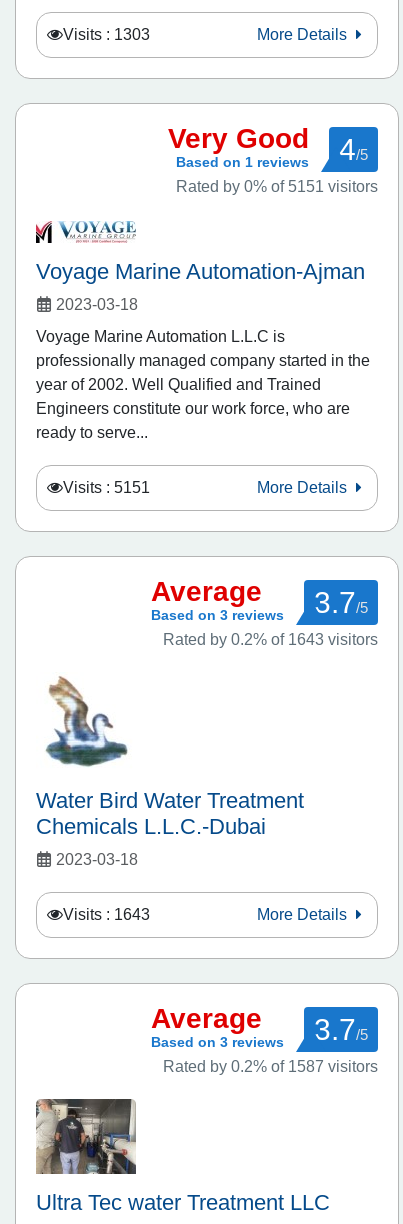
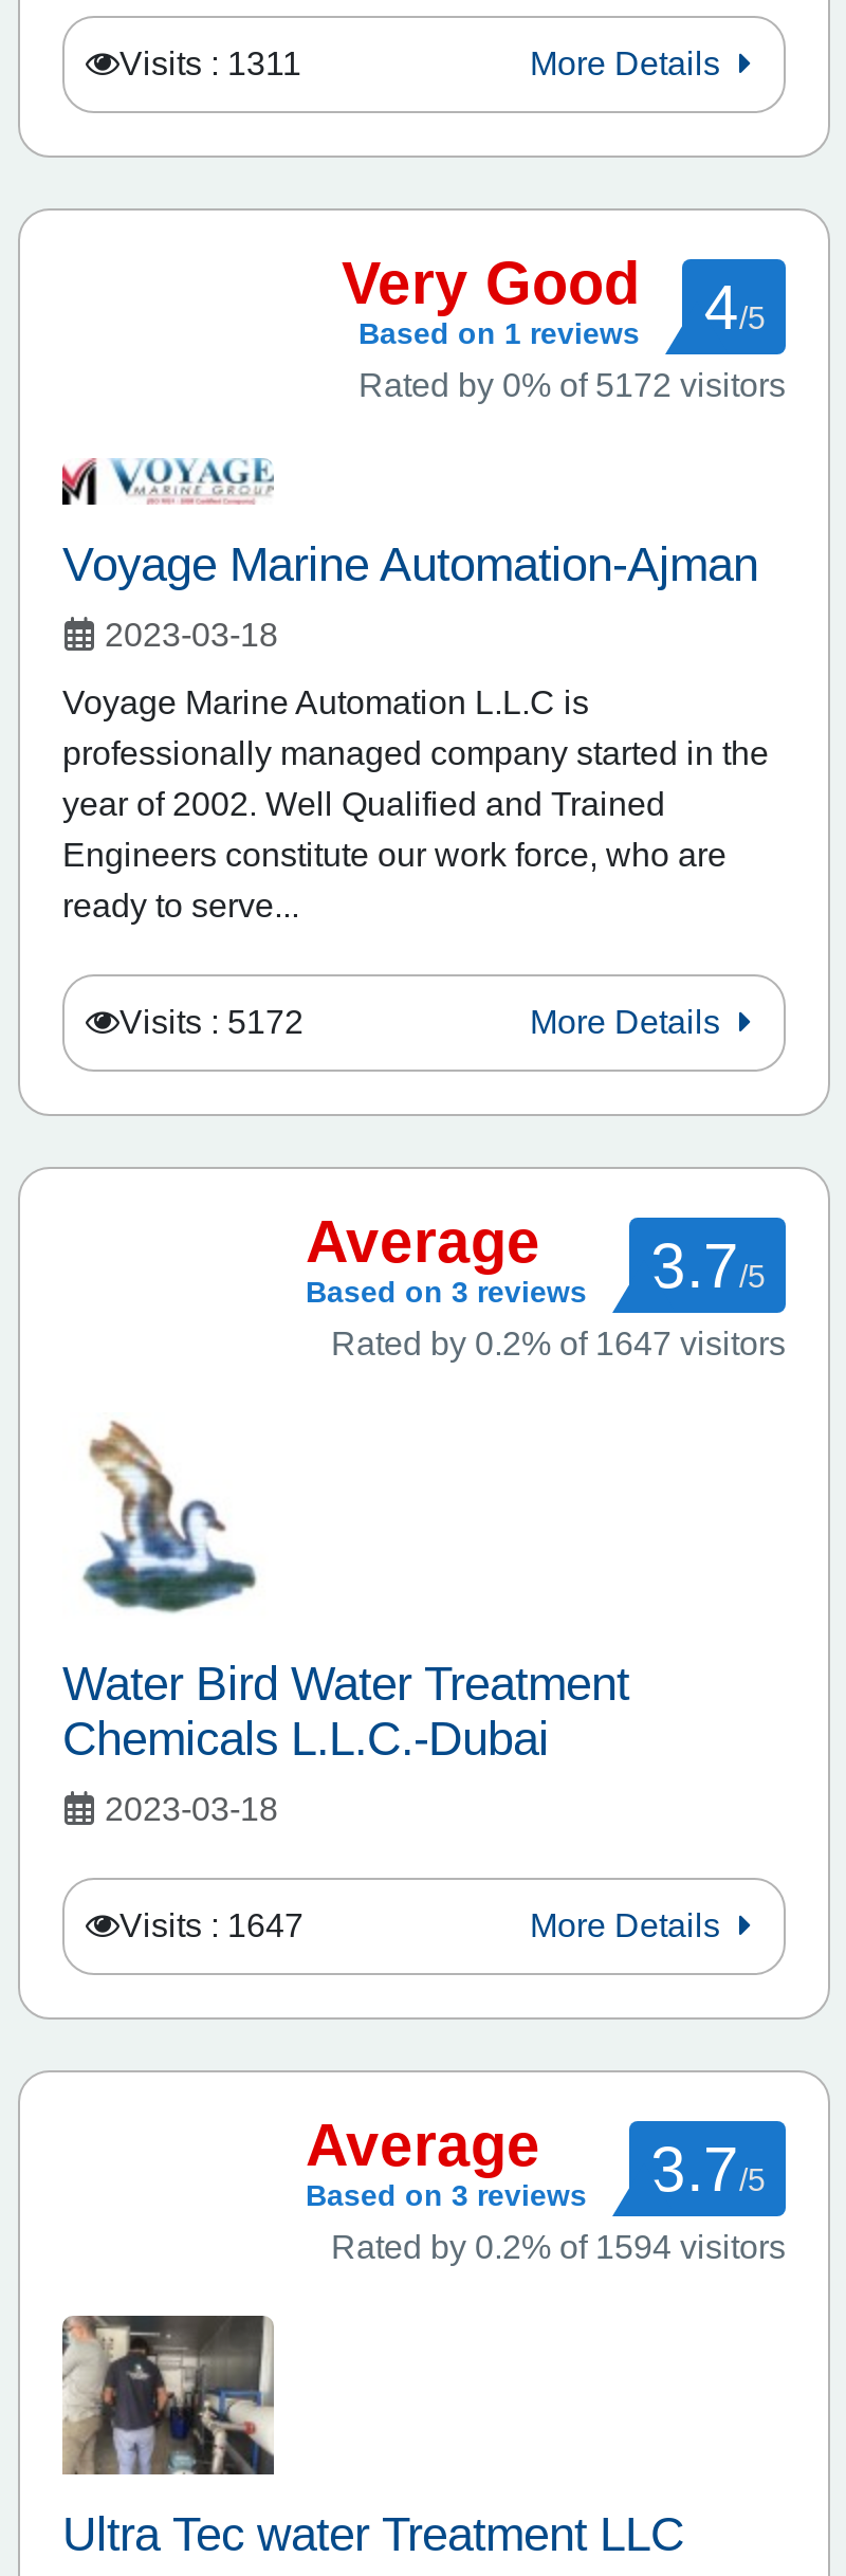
[63,26,150,43] Visits : 1303 -> [119,46,301,82] Visits : 1311
[176,178,378,195] Rated by 0% of 5151 visitors -> [358,367,786,403] Rated by 0% of 5172 visitors
[63,479,150,496] Visits : 5151 -> [119,1004,304,1040] Visits : 5172
[163,631,378,648] Rated by 0.2% of 1643 visitors -> [331,1326,786,1362] Rated by 0.2% of 1647 visitors
[63,906,150,923] Visits : 1643 -> [119,1908,304,1944] Visits : 1647
[163,1058,378,1075] Rated by 0.2% of 1587 visitors -> [331,2229,786,2265] Rated by 0.2% of 1594 visitors

